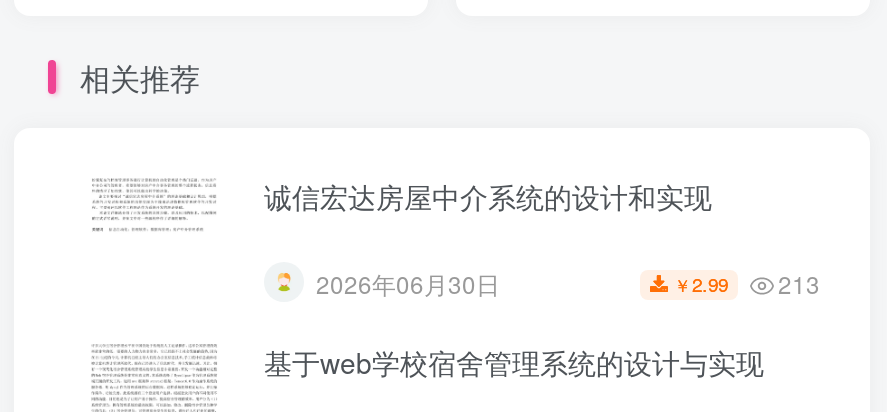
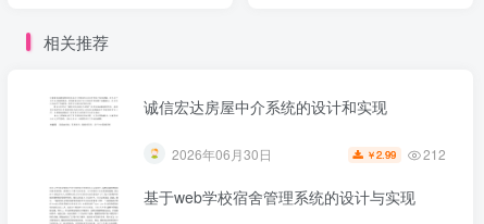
[674,266,820,300] ￥2.99 213 -> [367,145,446,163] ￥2.99 212

